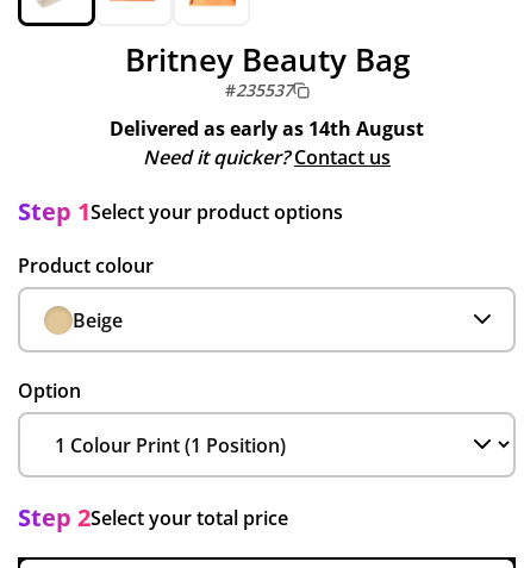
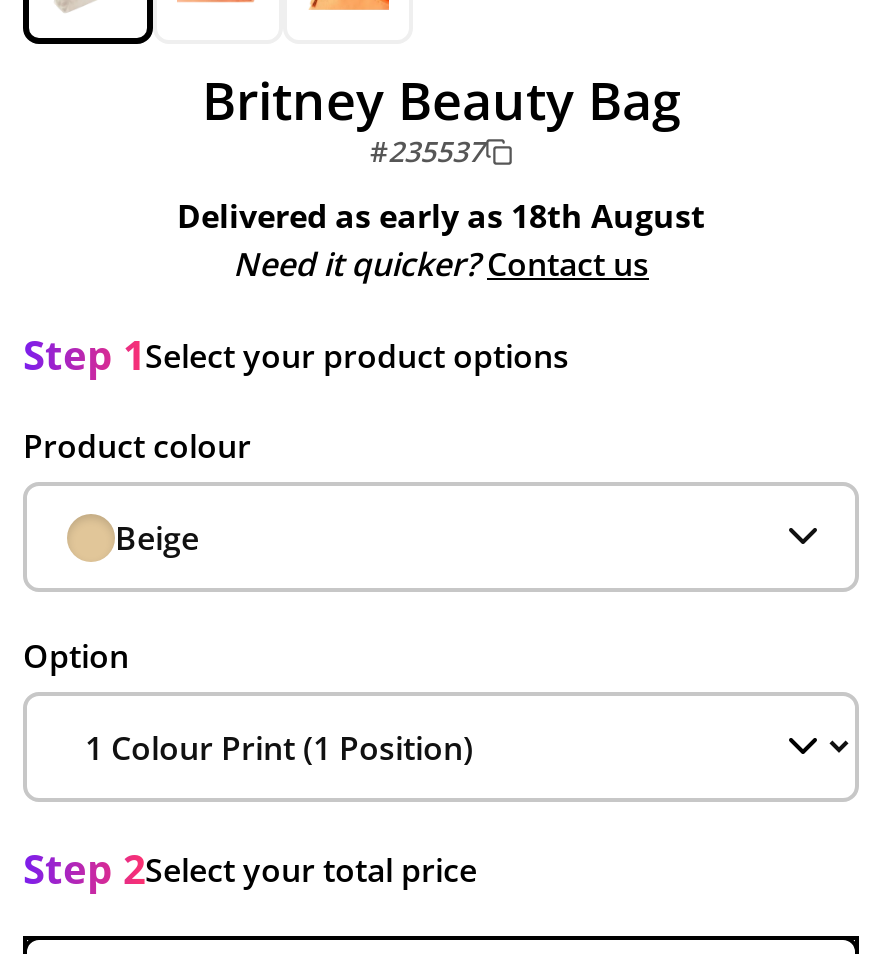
[110,116,424,142] Delivered as early as 14th August -> [177,194,705,238] Delivered as early as 18th August

